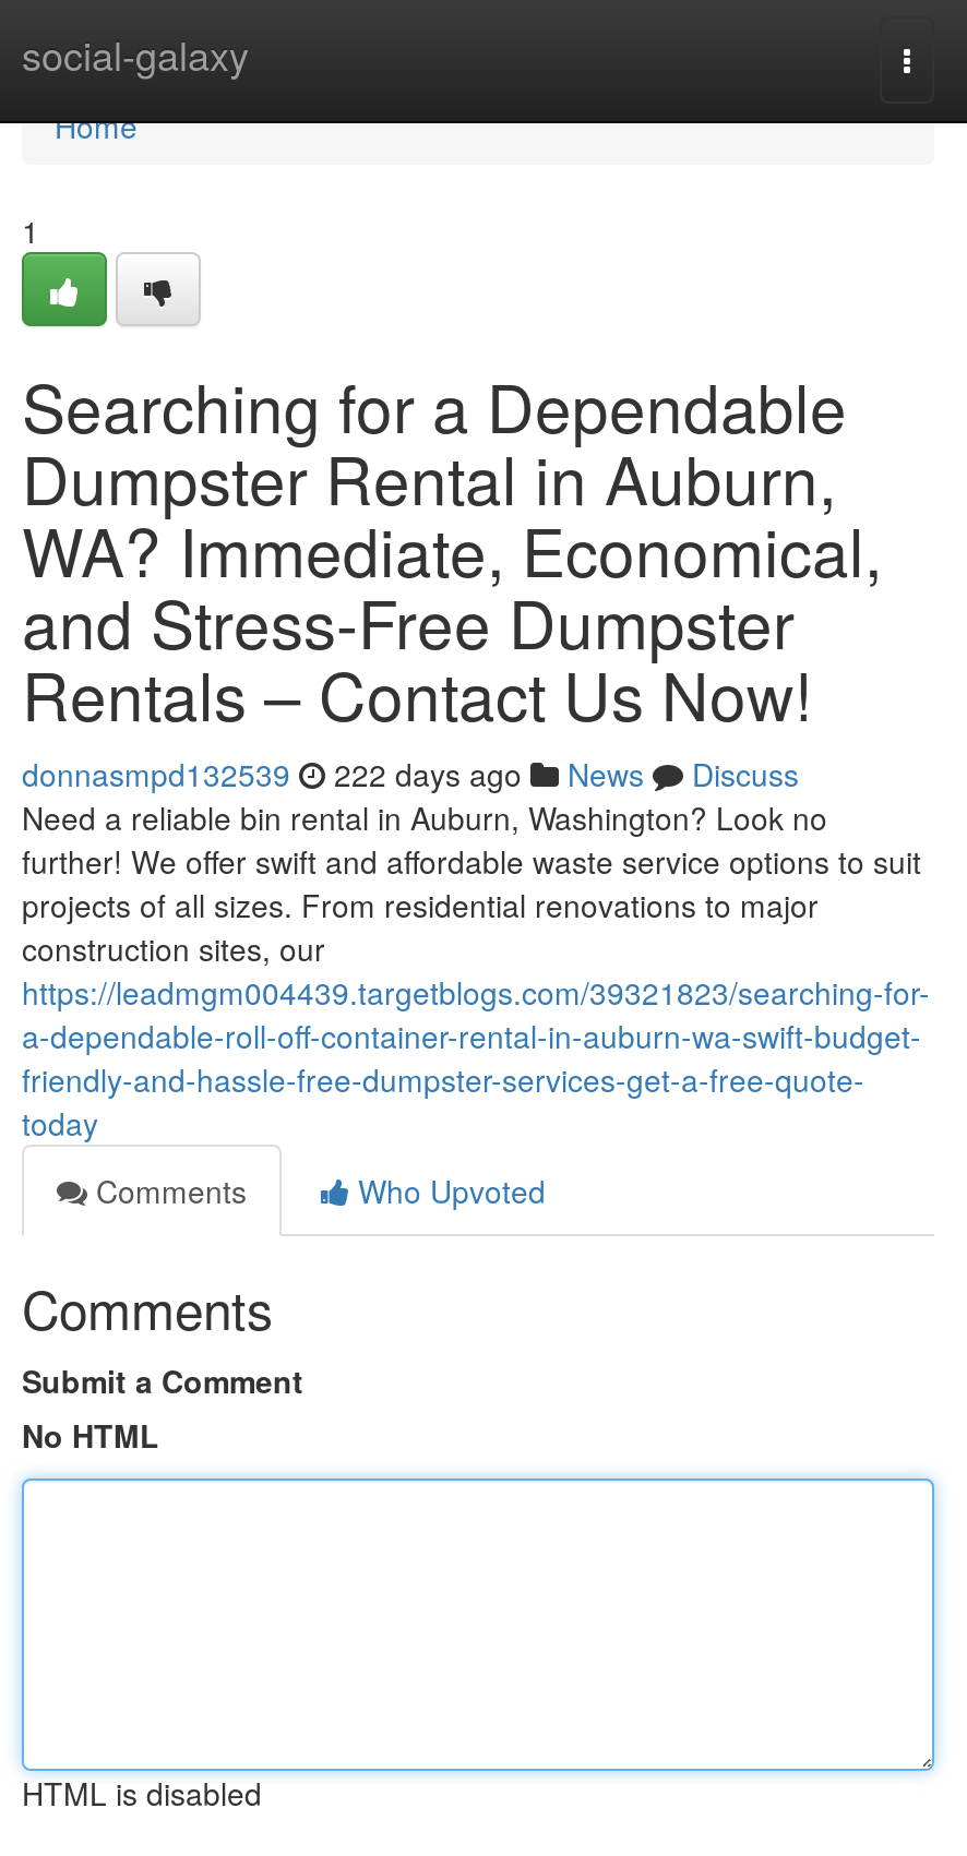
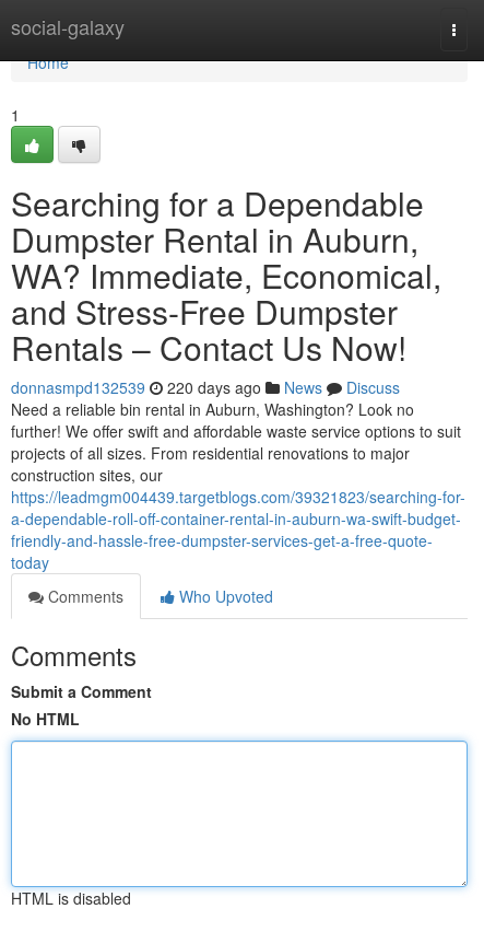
[22,752,799,795] donnasmpd132539 222 days ago News Discuss -> [11,376,400,398] donnasmpd132539 220 days ago News Discuss

